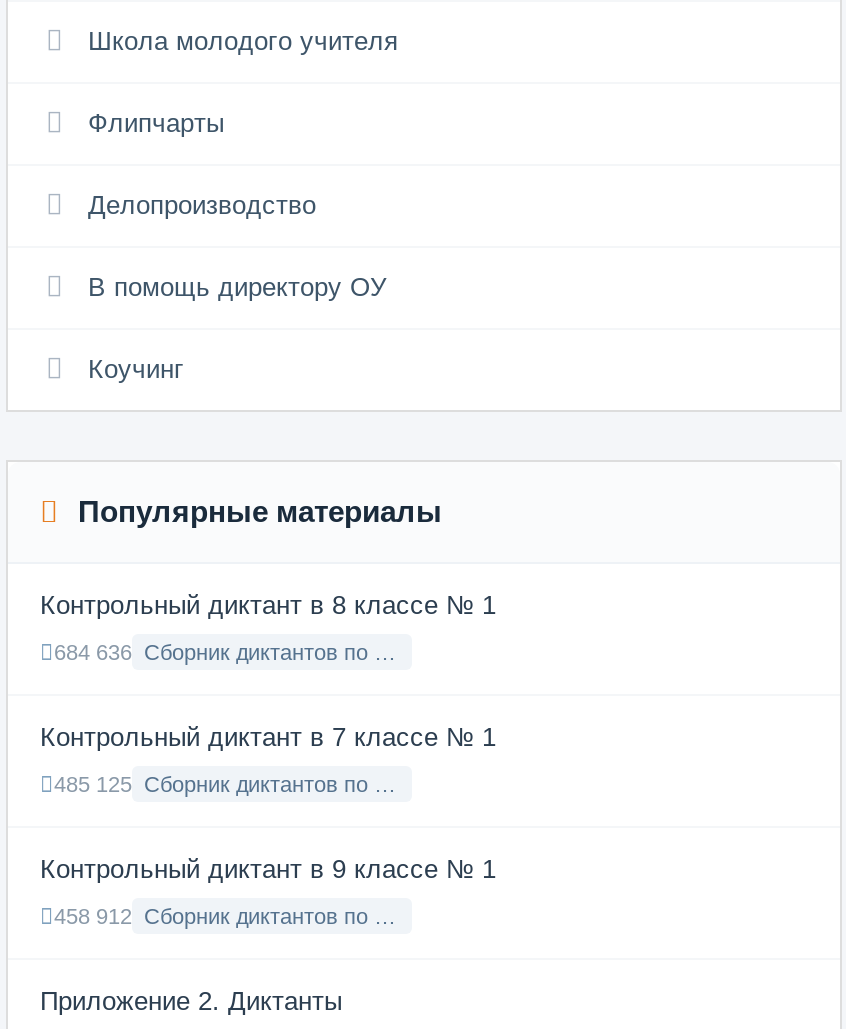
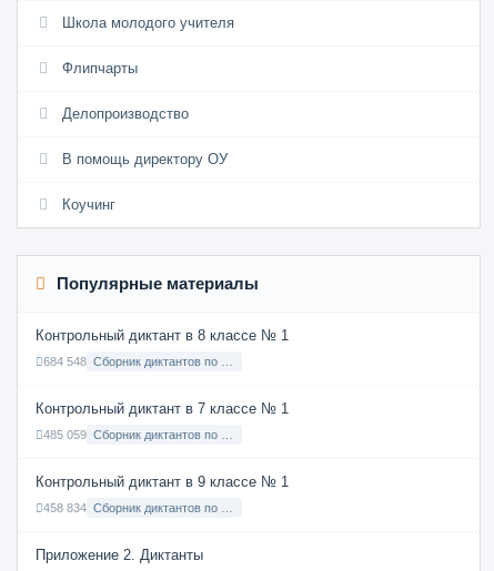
[54,640,132,664] 684 636 -> [43,355,87,368] 684 548
[54,772,132,796] 485 125 -> [43,428,87,441] 485 059
[54,904,132,928] 458 912 -> [43,501,87,514] 458 834

